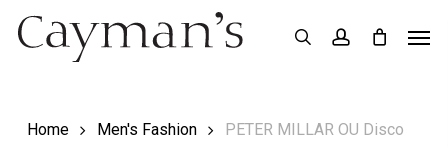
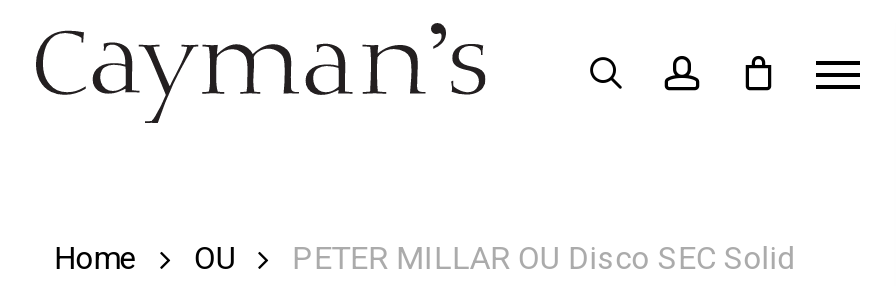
[97,120,404,139] Men's Fashion | PETER MILLAR OU Disco -> [194,239,796,277] OU | PETER MILLAR OU Disco SEC Solid

